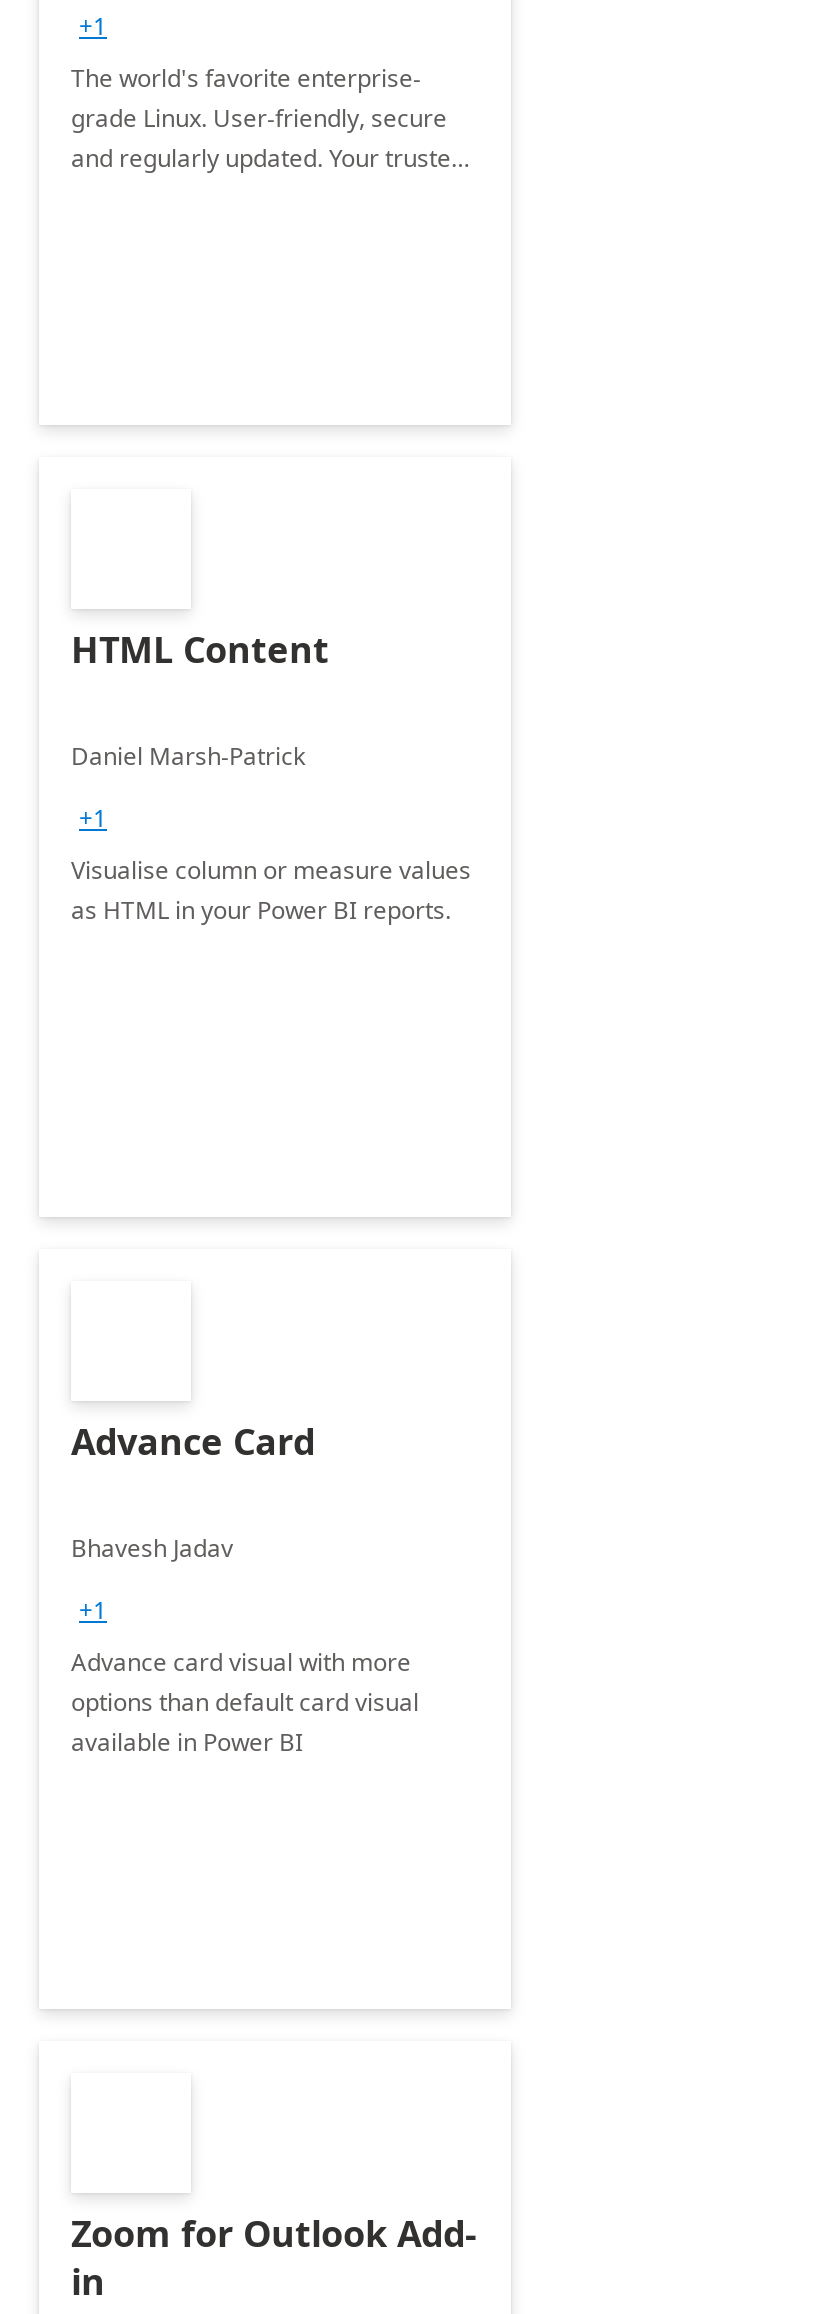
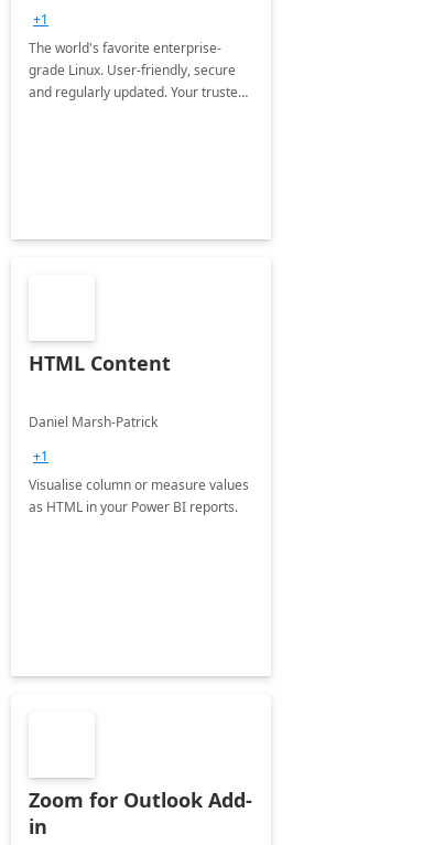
[71,1417,419,1759] Advance Card | Bhavesh Jadav | +1 | Advance card visual with more | options than default card visual | available in Power BI -> none

